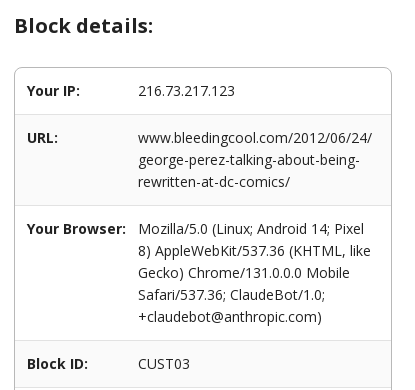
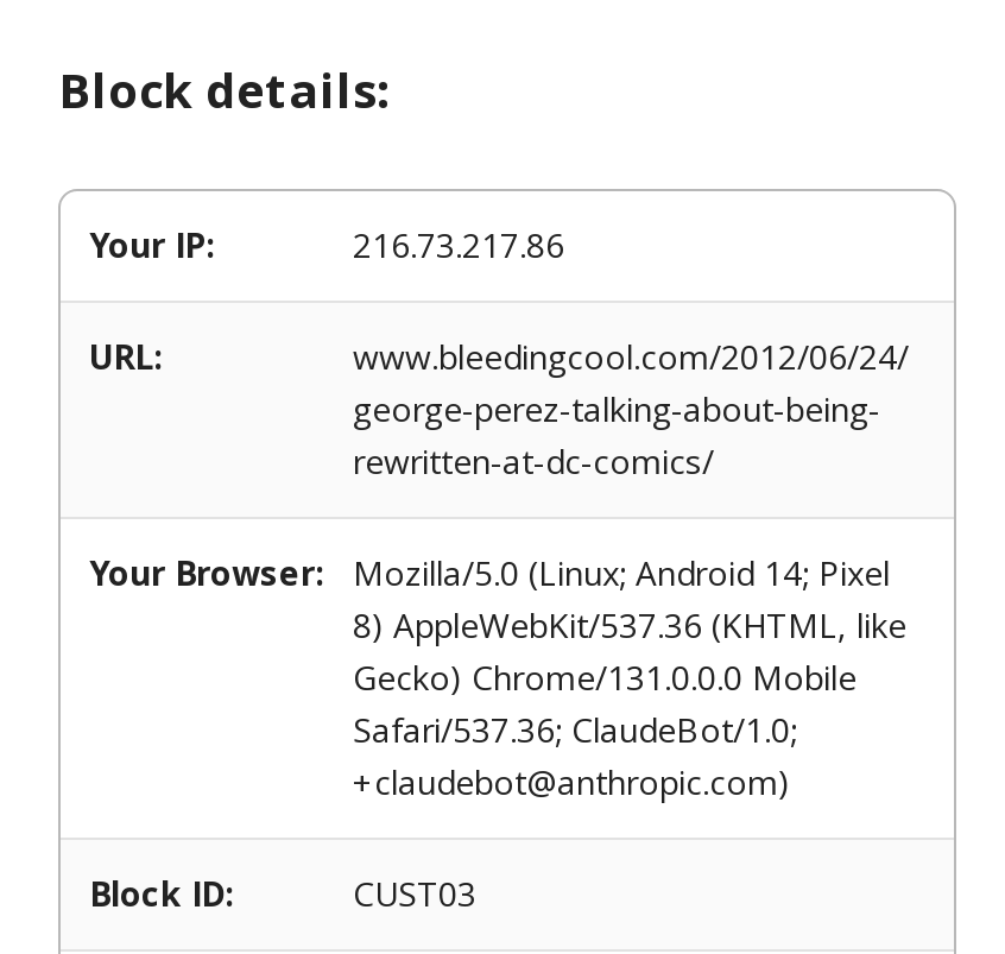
[138,81,235,100] 216.73.217.123 -> [353,222,564,267] 216.73.217.86

